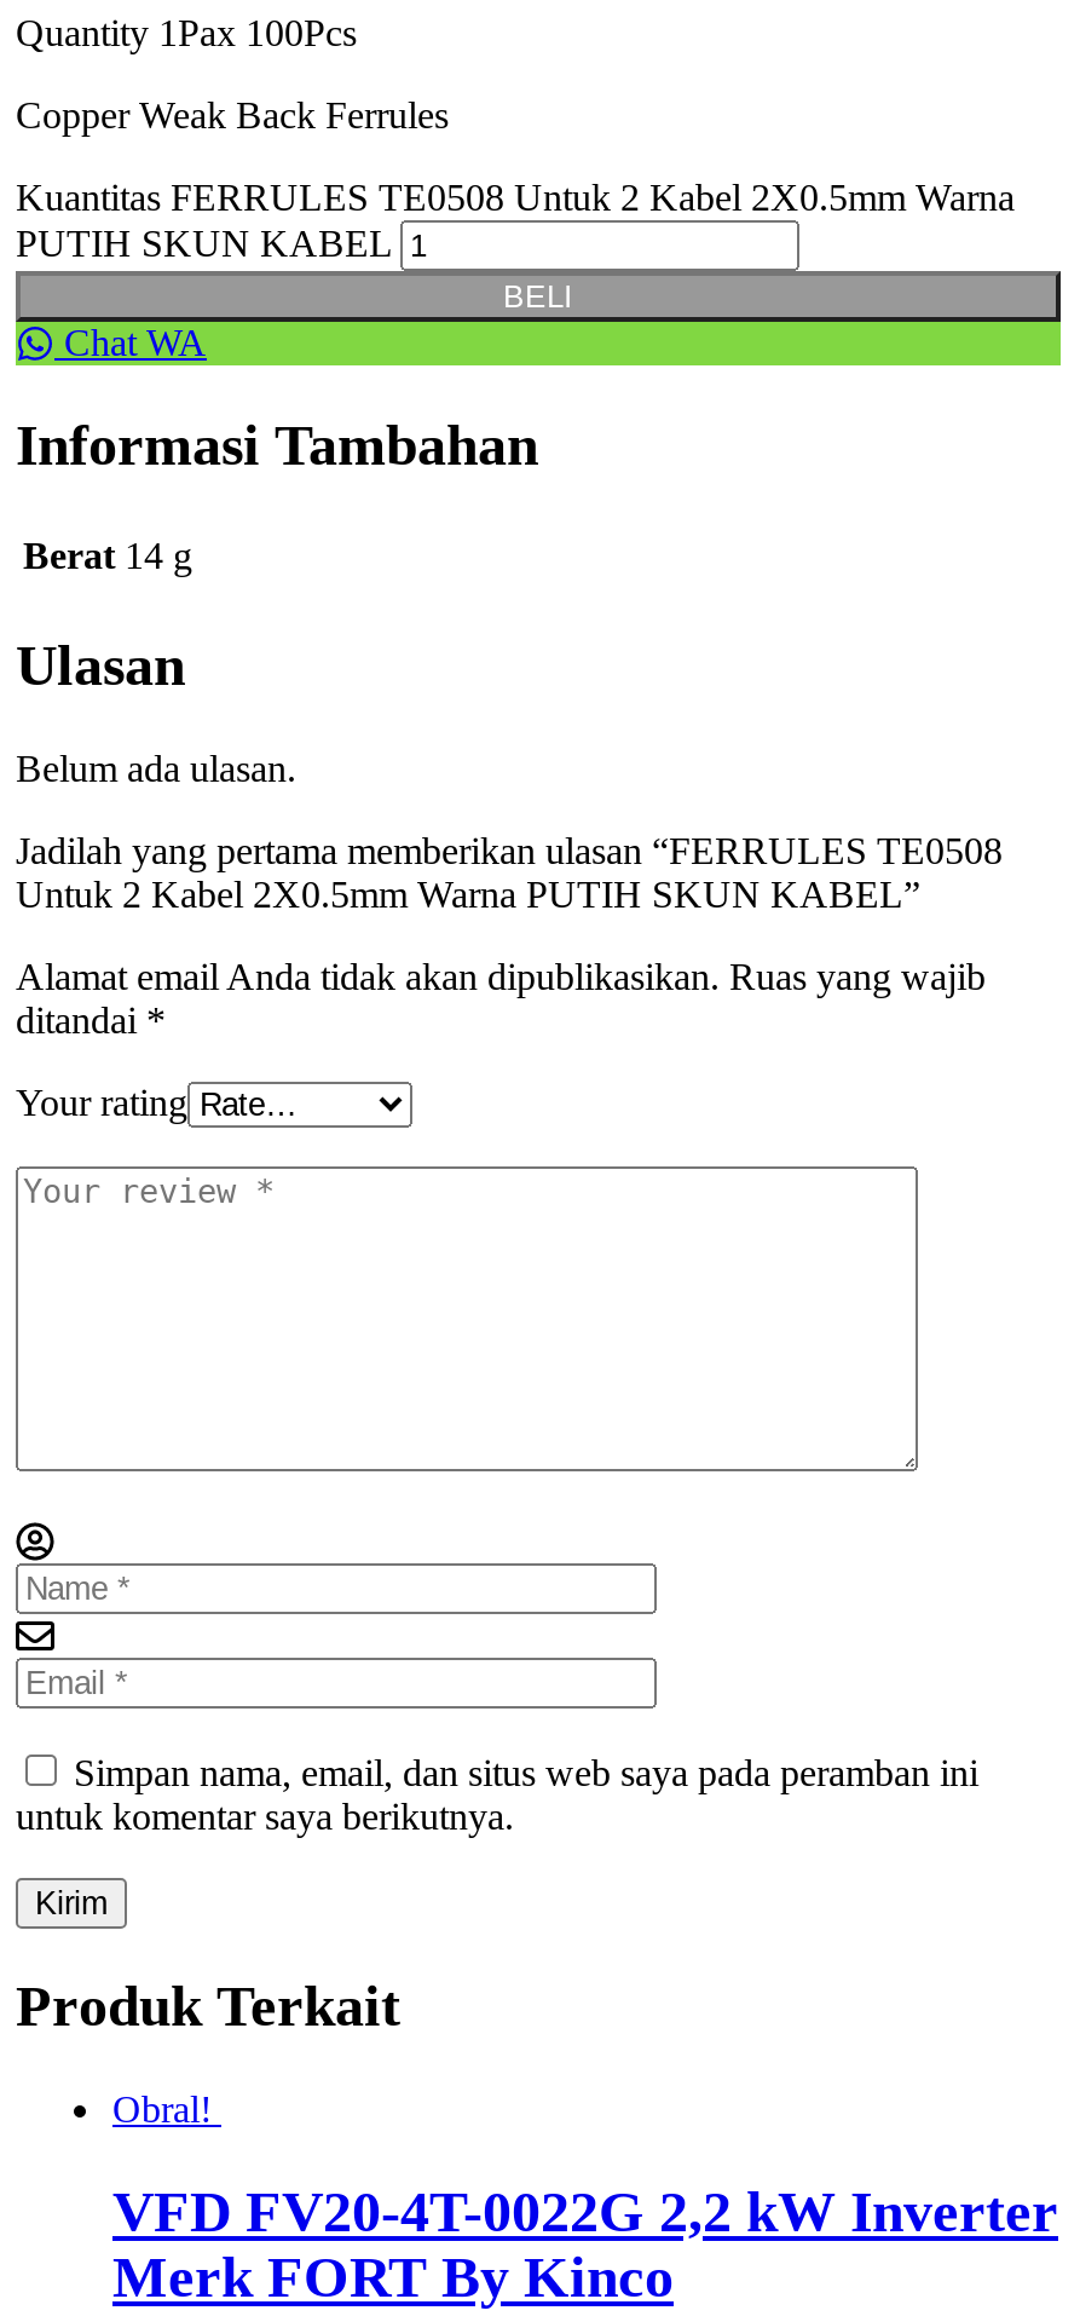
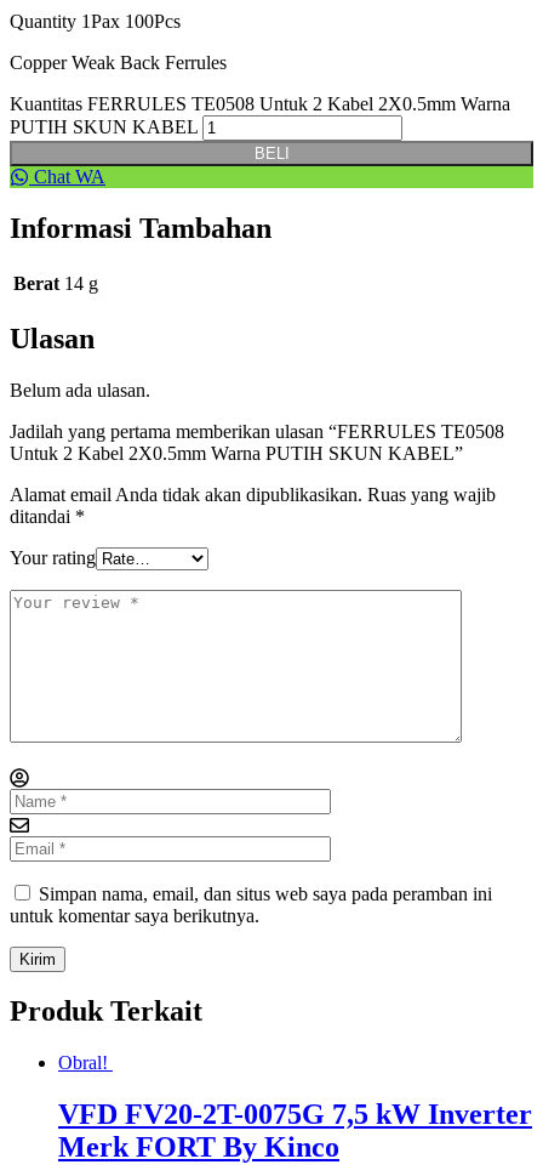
[112,2181,1058,2244] VFD FV20-4T-0022G 2,2 kW Inverter -> [58,1099,532,1130] VFD FV20-2T-0075G 7,5 kW Inverter

